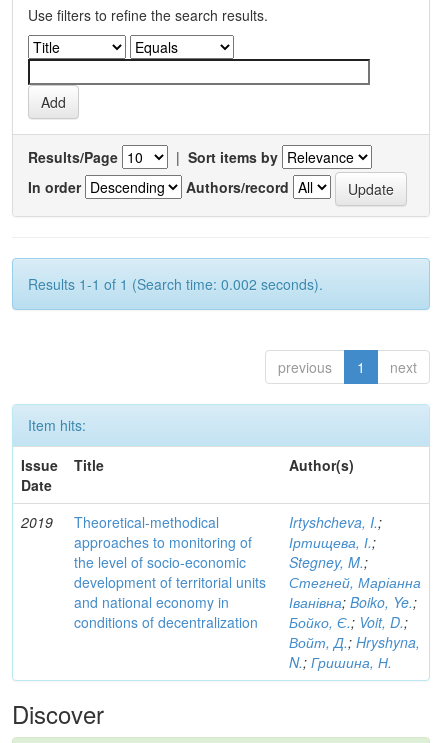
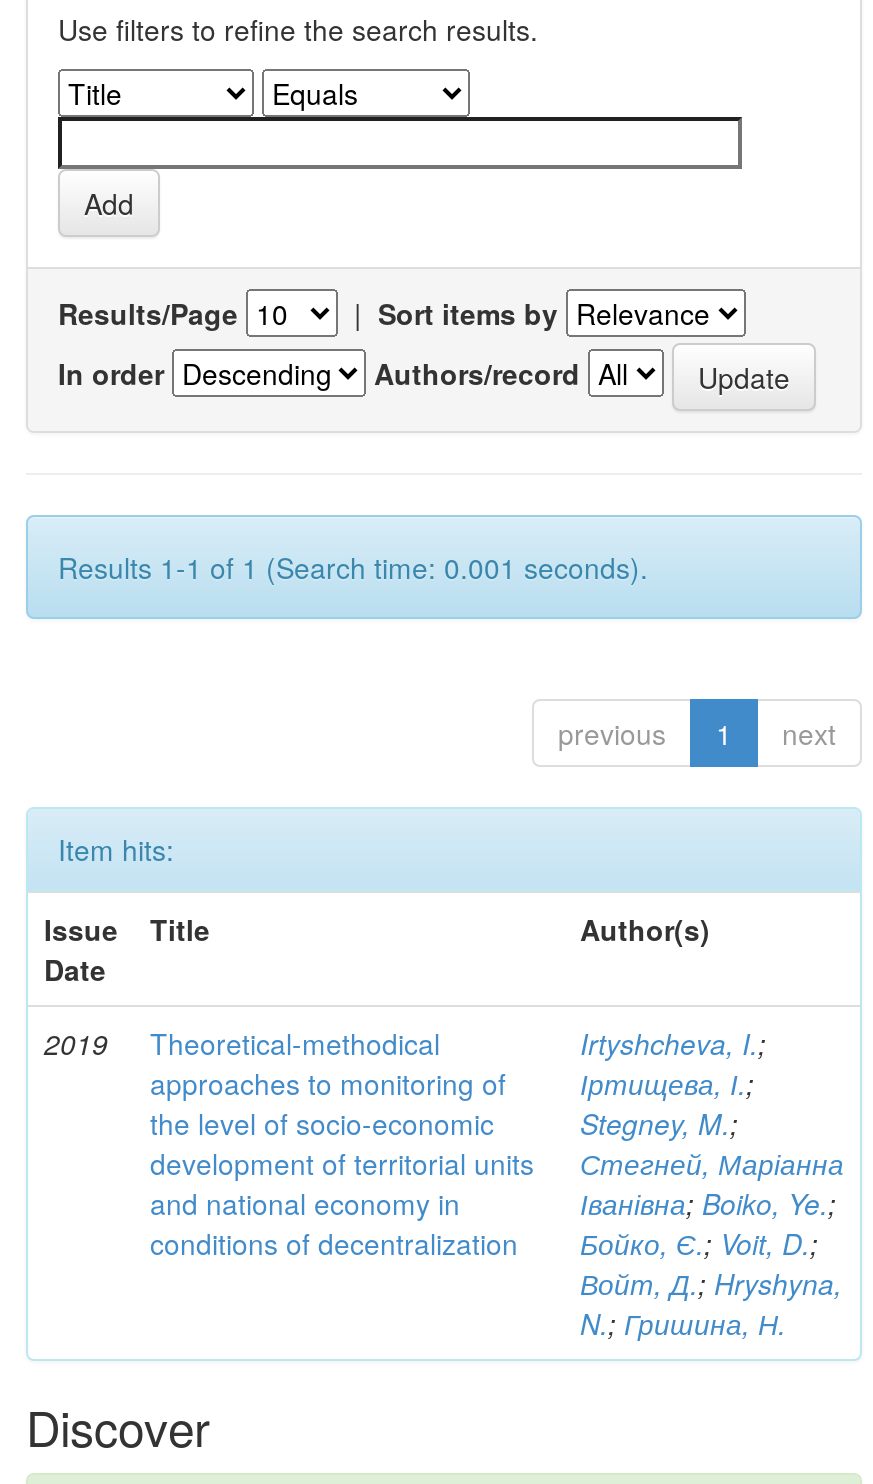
[28,274,323,294] Results 1-1 of 1 (Search time: 0.002 seconds). -> [58,547,648,587] Results 1-1 of 1 (Search time: 0.001 seconds).

